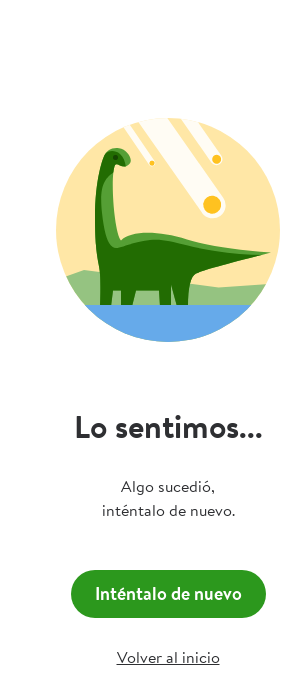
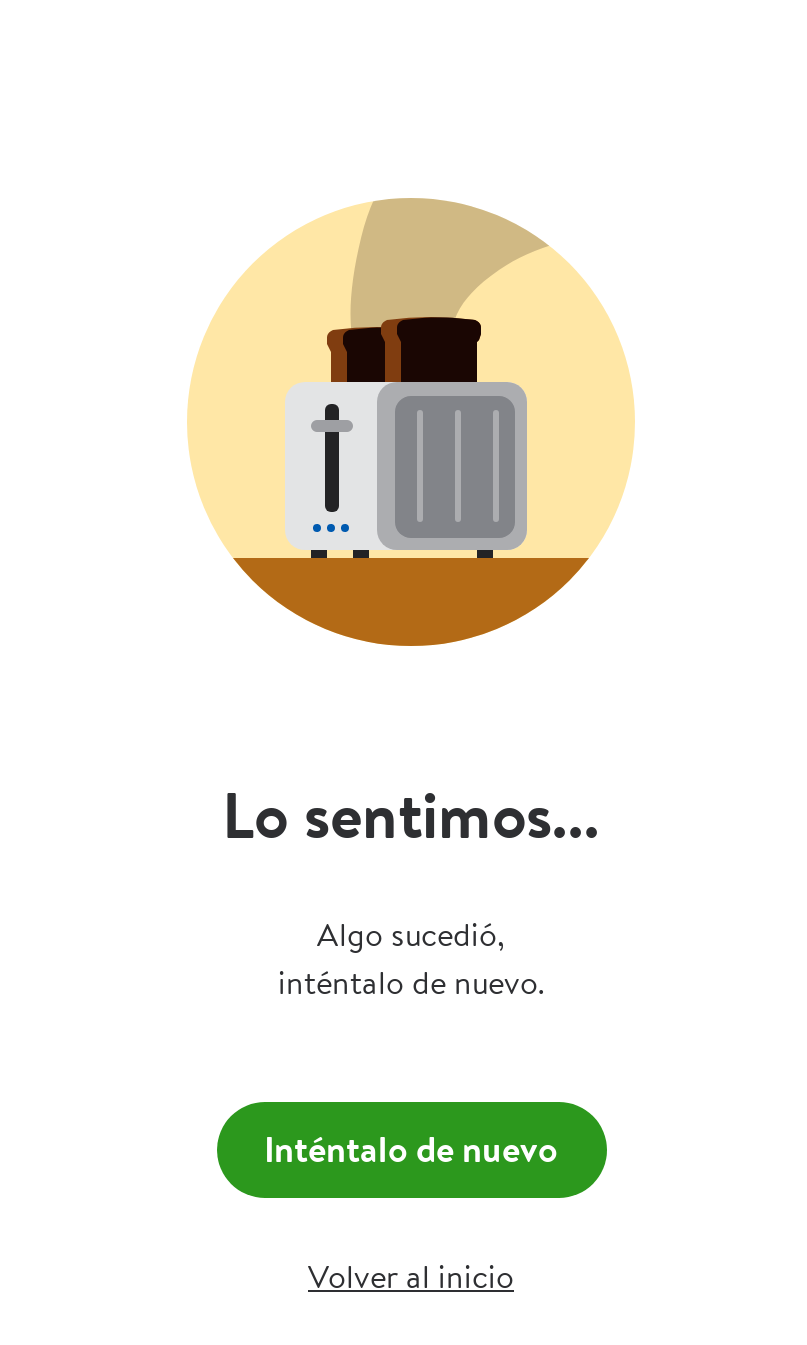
[66,119,270,343] [image] -> [209,198,611,648] [image]

